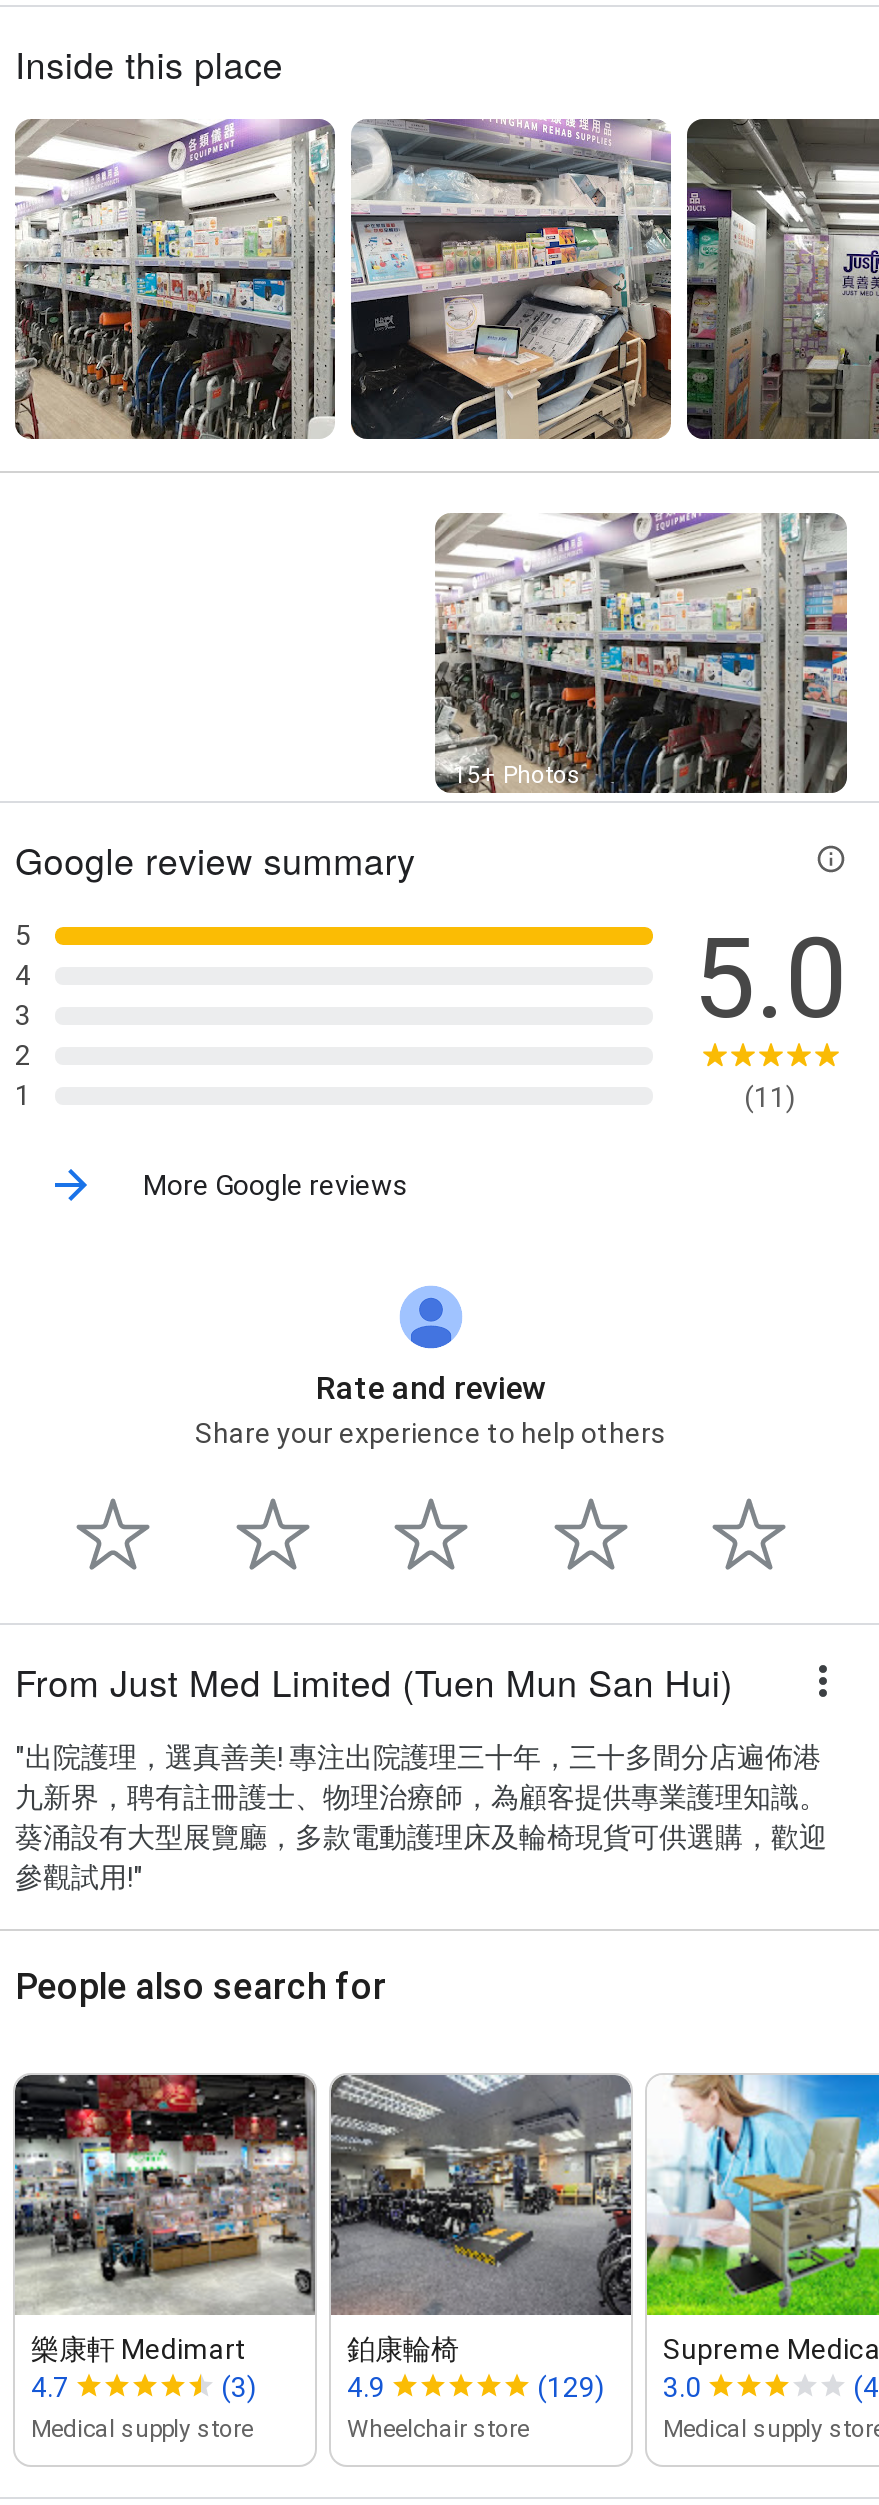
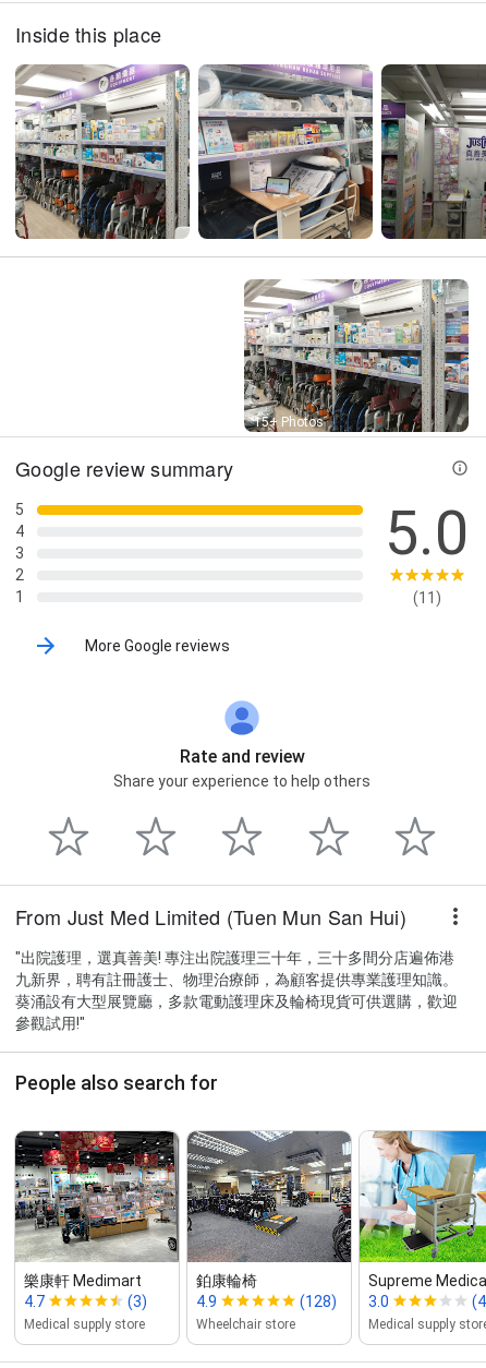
[537,2370,701,2402] (129) 3.0 -> [300,1292,389,1310] (128) 3.0

